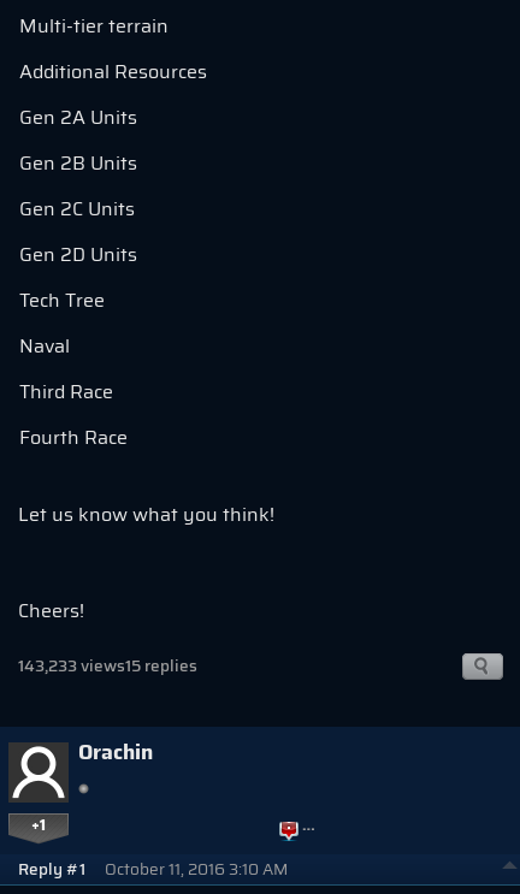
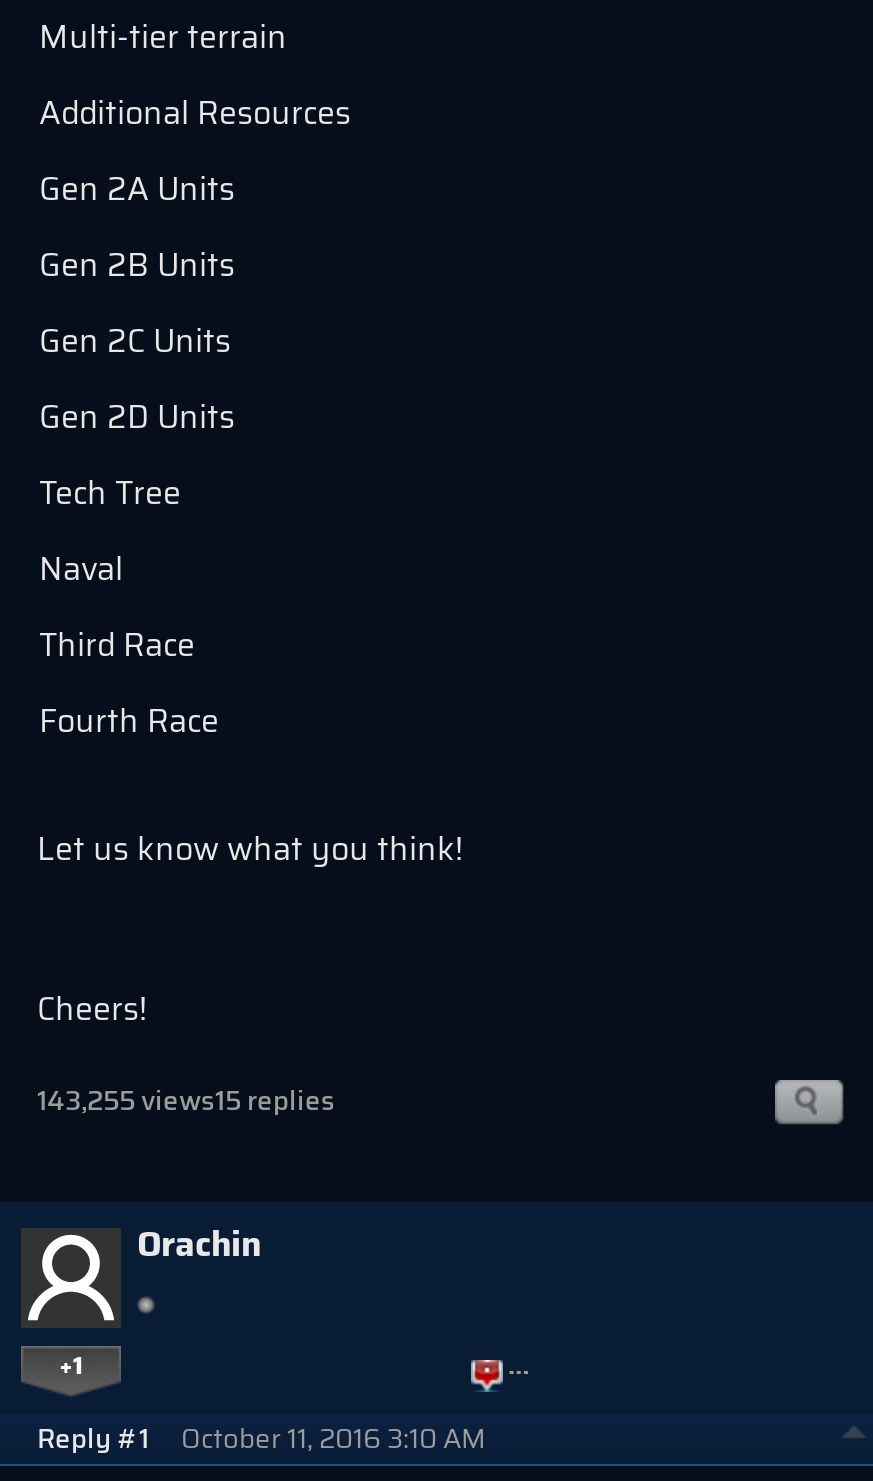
[18,653,197,679] 143,233 views15 replies -> [37,1080,335,1122] 143,255 views15 replies

